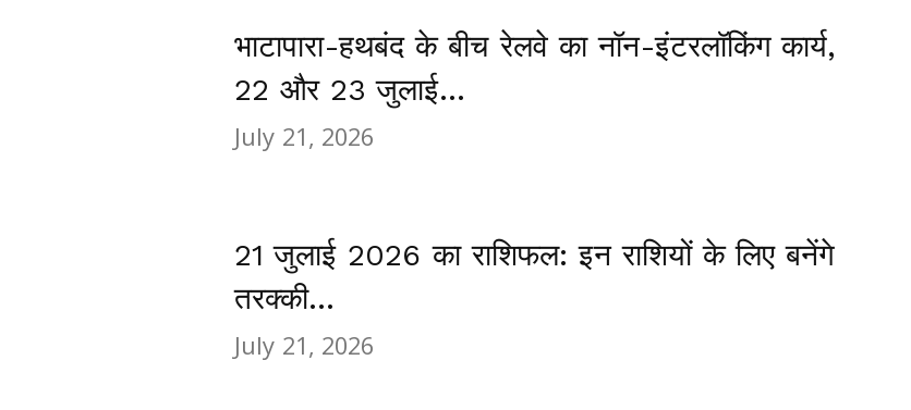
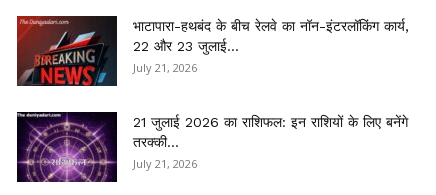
none -> [16,15,118,87] [image]
none -> [16,111,118,183] [image]

